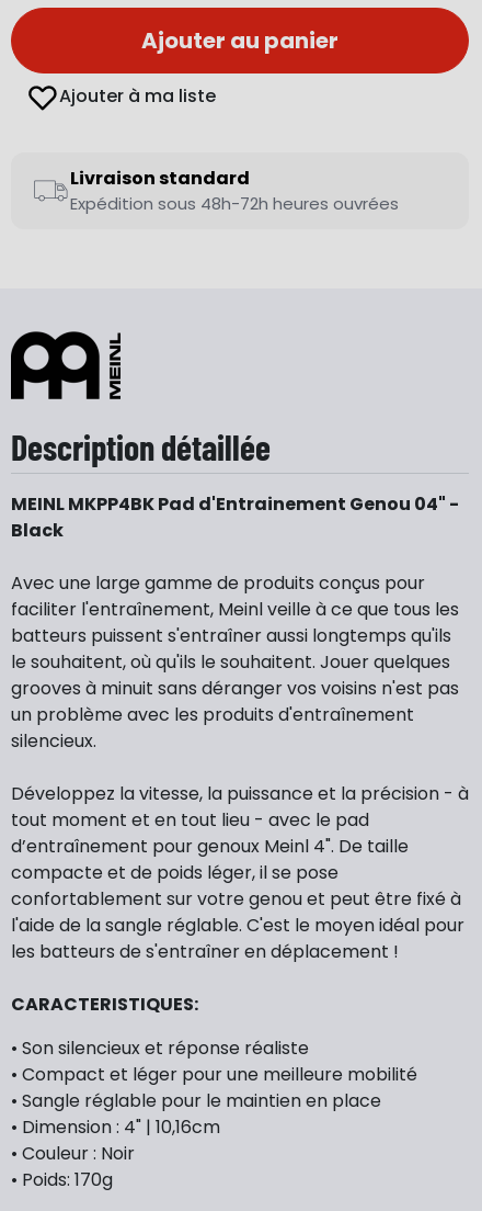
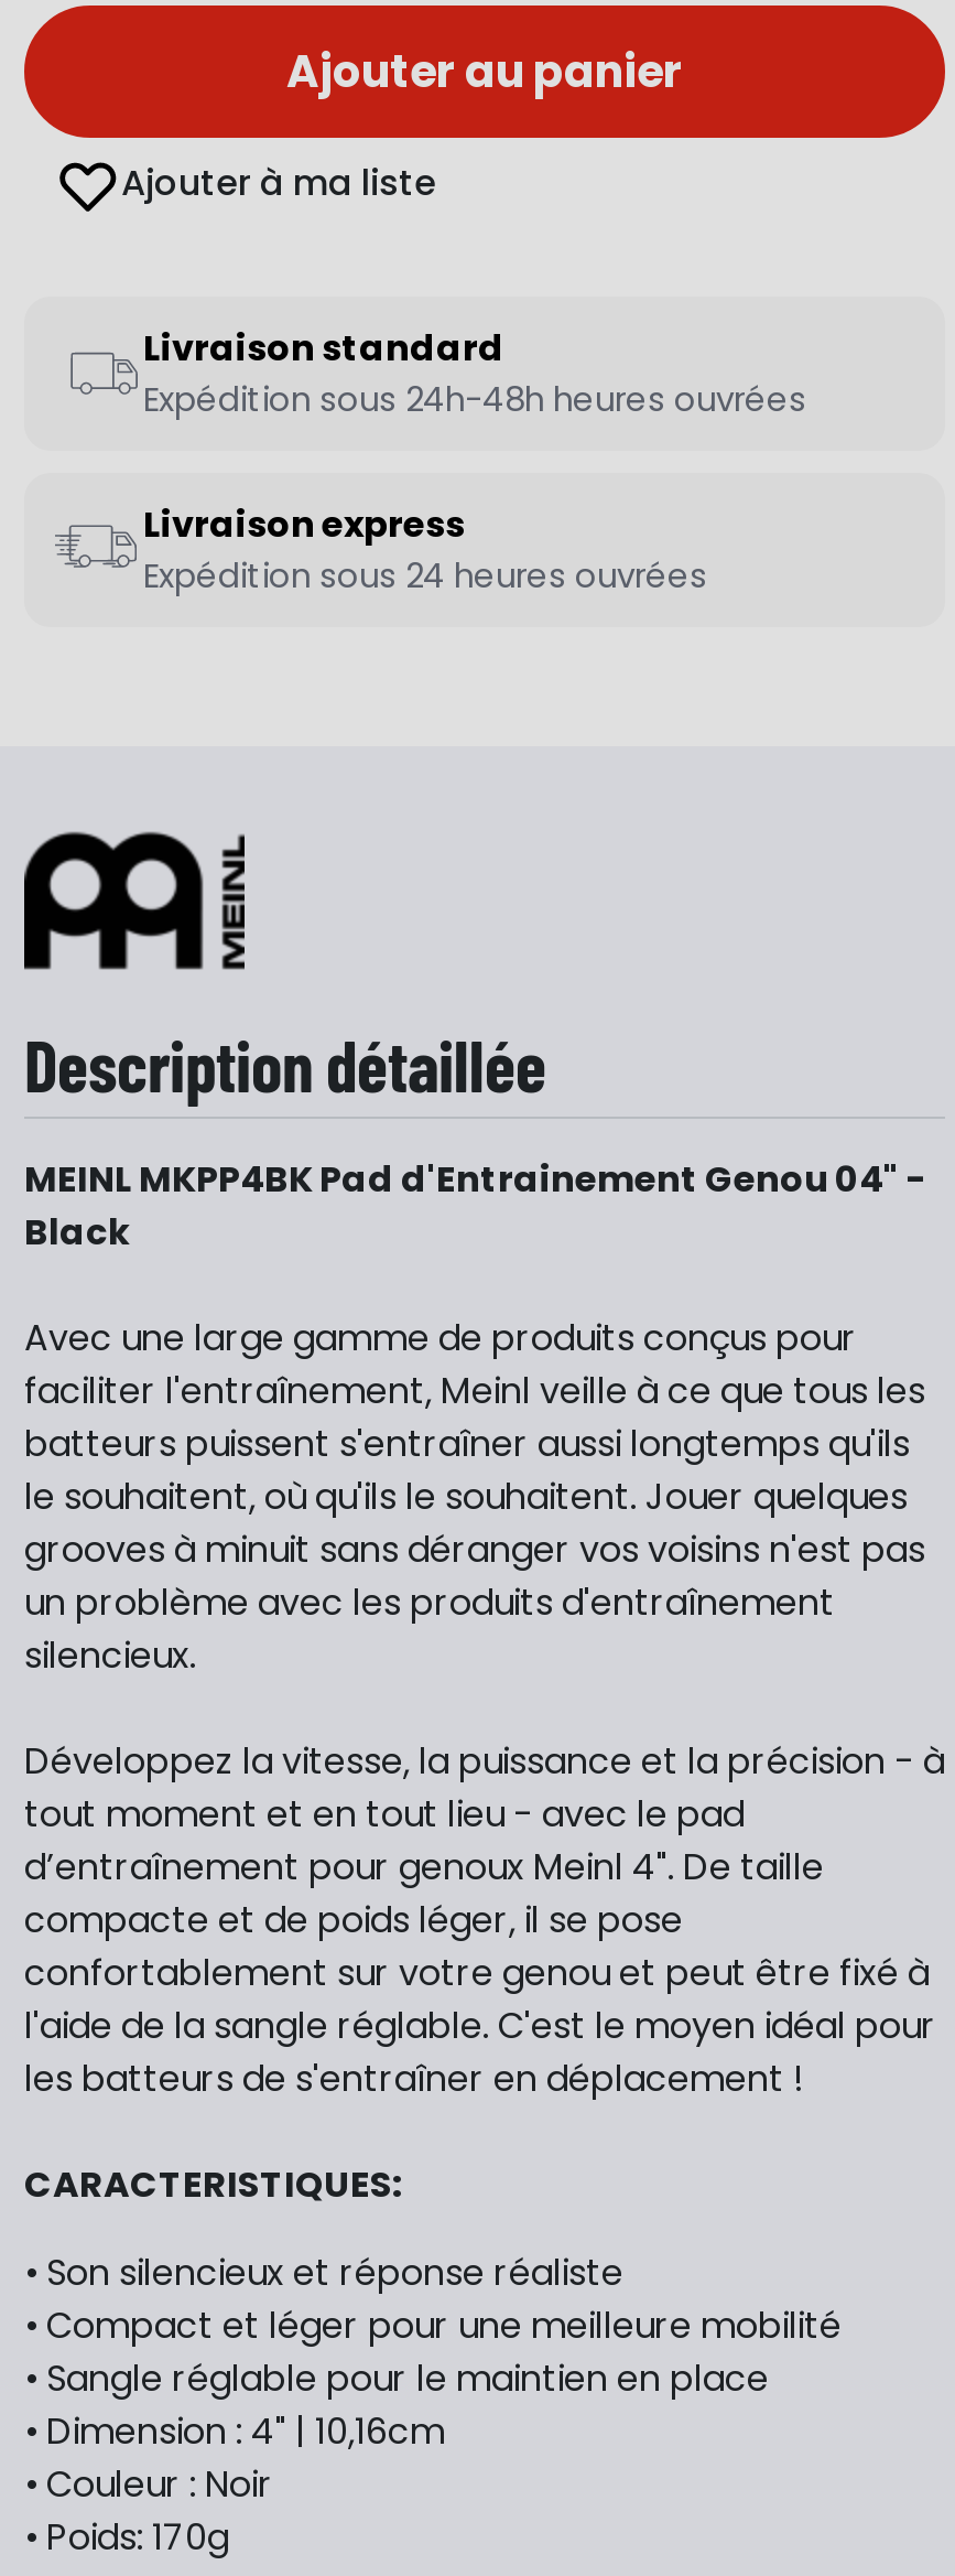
[70,192,399,215] Expédition sous 48h-72h heures ouvrées -> [143,376,806,599] Expédition sous 24h-48h heures ouvrées | Livraison express | Expédition sous 24 heures ouvrées

